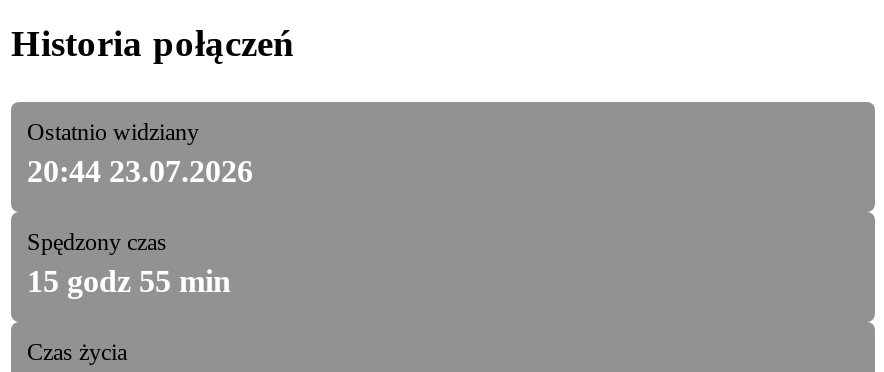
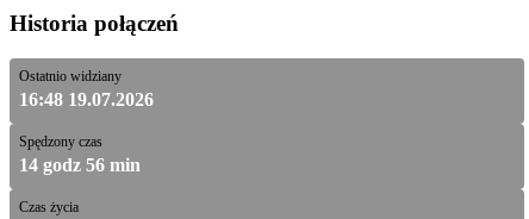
[27,154,253,188] 20:44 23.07.2026 -> [19,90,154,110] 16:48 19.07.2026
[27,264,231,298] 15 godz 55 min -> [19,155,141,175] 14 godz 56 min

